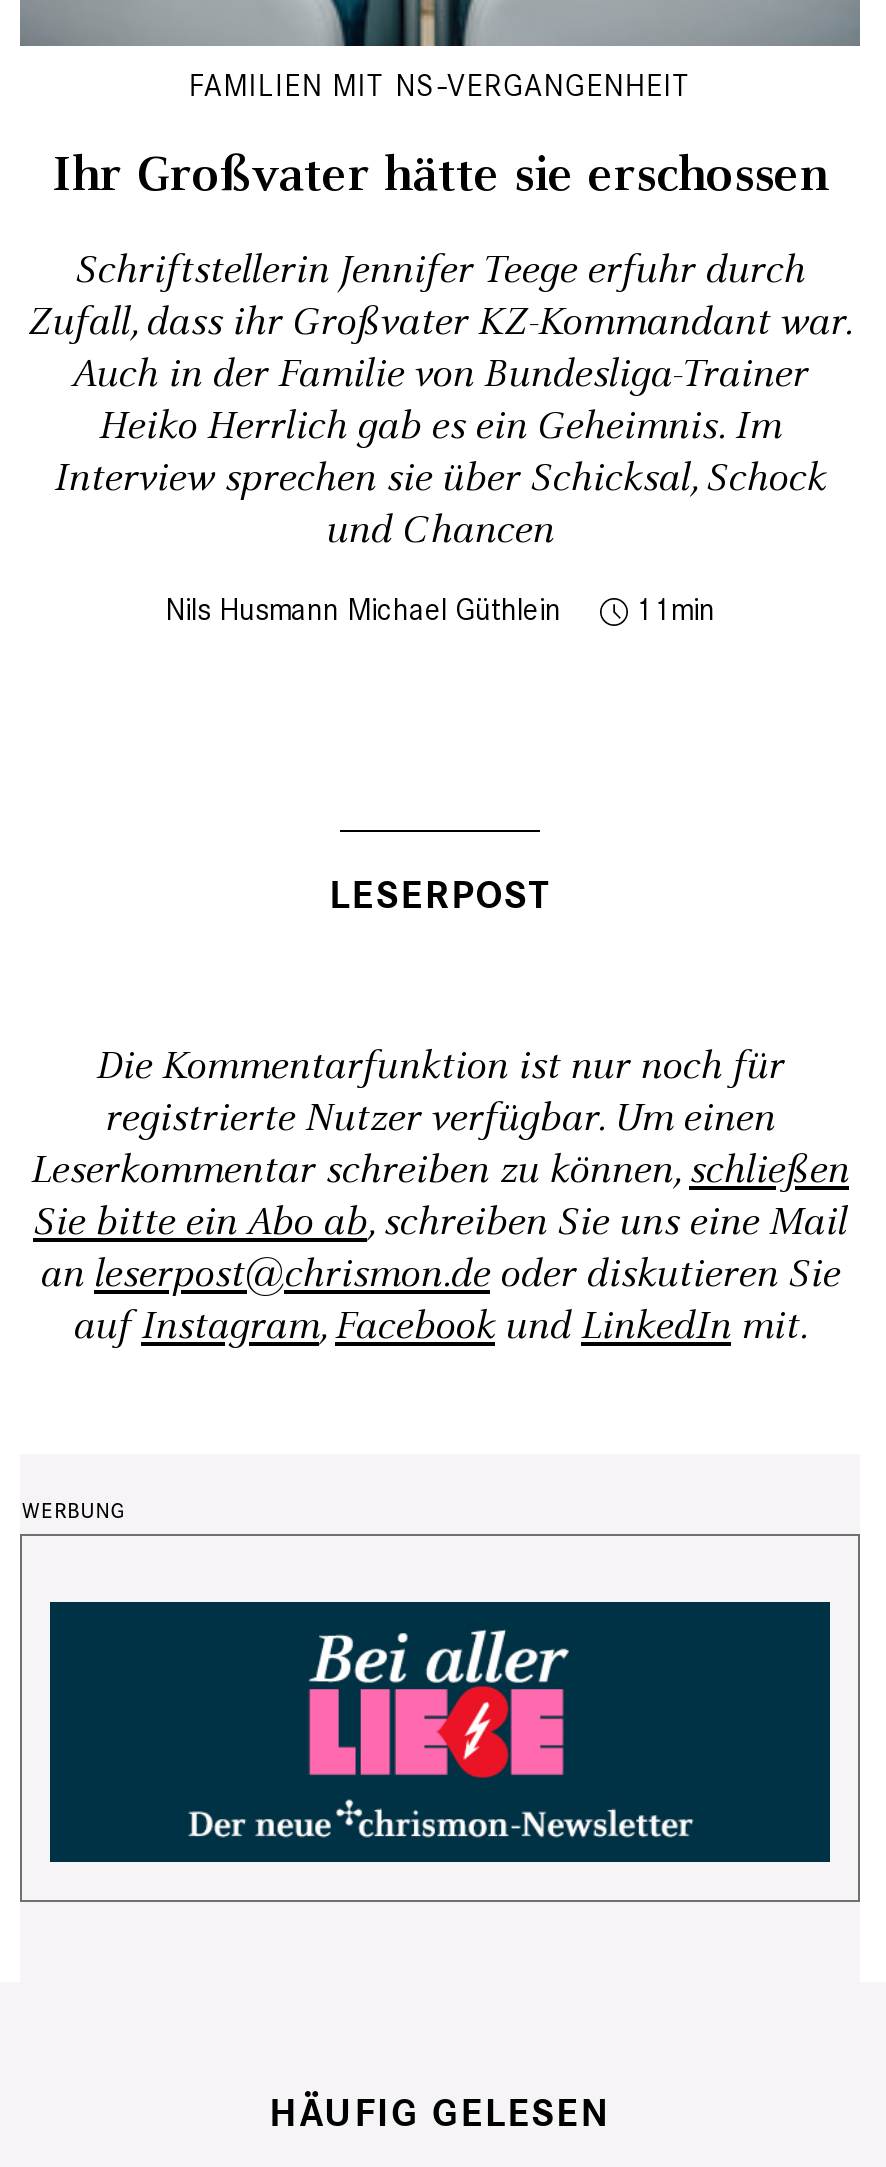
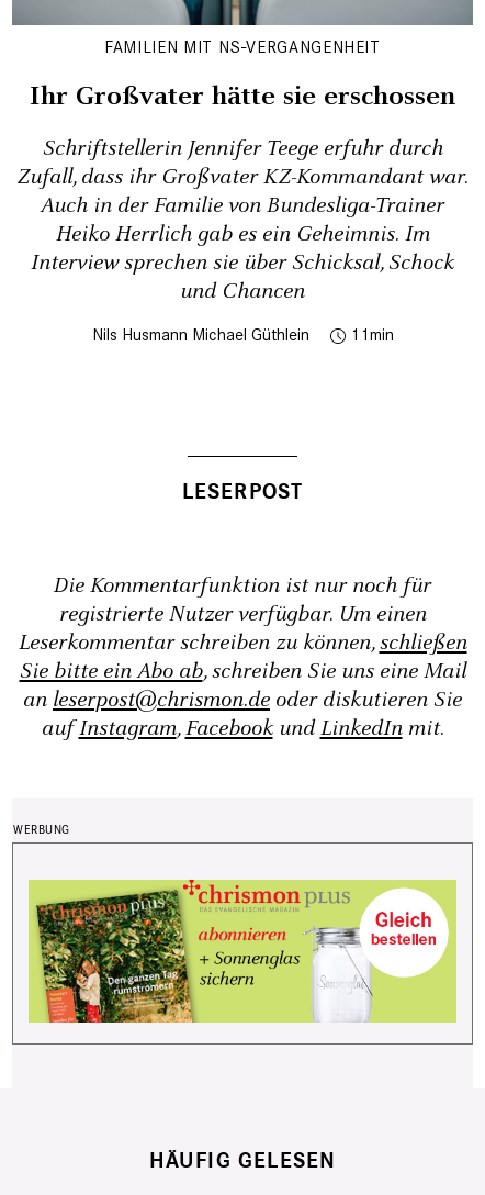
[48,1600,832,1864] [image] -> [27,879,458,1024] [image]

